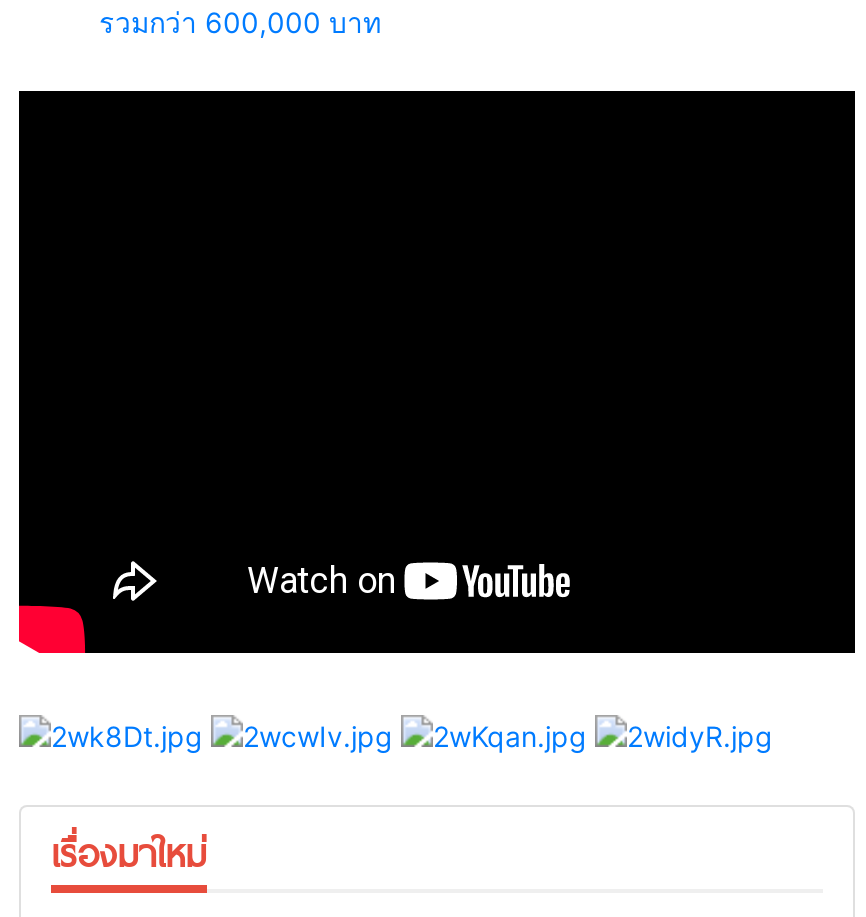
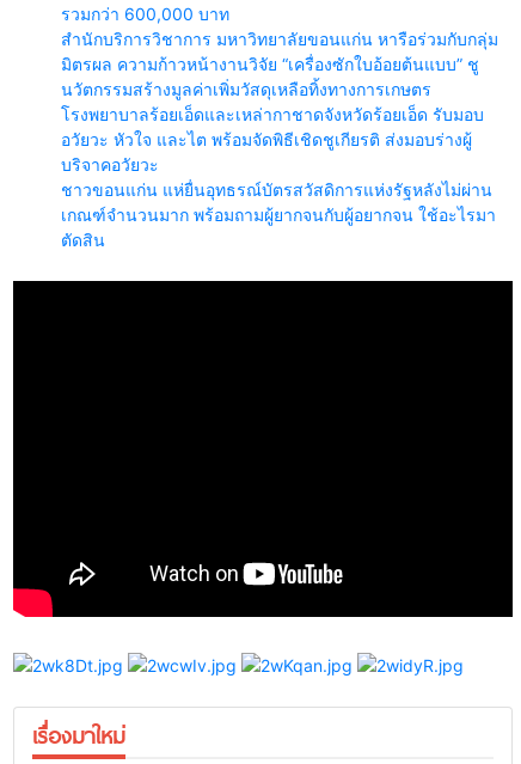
none -> [61,28,498,249] สำนักบริการวิชาการ มหาวิทยาลัยขอนแก่น หารือร่วมกับกลุ่ม | มิตรผล ความก้าวหน้างานวิจัย “เครื่องซักใบอ้อยต้นแบบ” ชู | นวัตกรรมสร้างมูลค่าเพิ่มวัสดุเหลือทิ้งทางการเกษตร | โรงพยาบาลร้อยเอ็ดและเหล่ากาชาดจังหวัดร้อยเอ็ด รับมอบ | อวัยวะ หัวใจ และไต พร้อมจัดพิธีเชิดชูเกียรติ ส่งมอบร่างผู้ | บริจาคอวัยวะ | ชาวขอนแก่น แห่ยื่นอุทธรณ์บัตรสวัสดิการแห่งรัฐหลังไม่ผ่าน | เกณฑ์จำนวนมาก พร้อมถามผู้ยากจนกับผู้อยากจน ใช้อะไรมา | ตัดสิน

